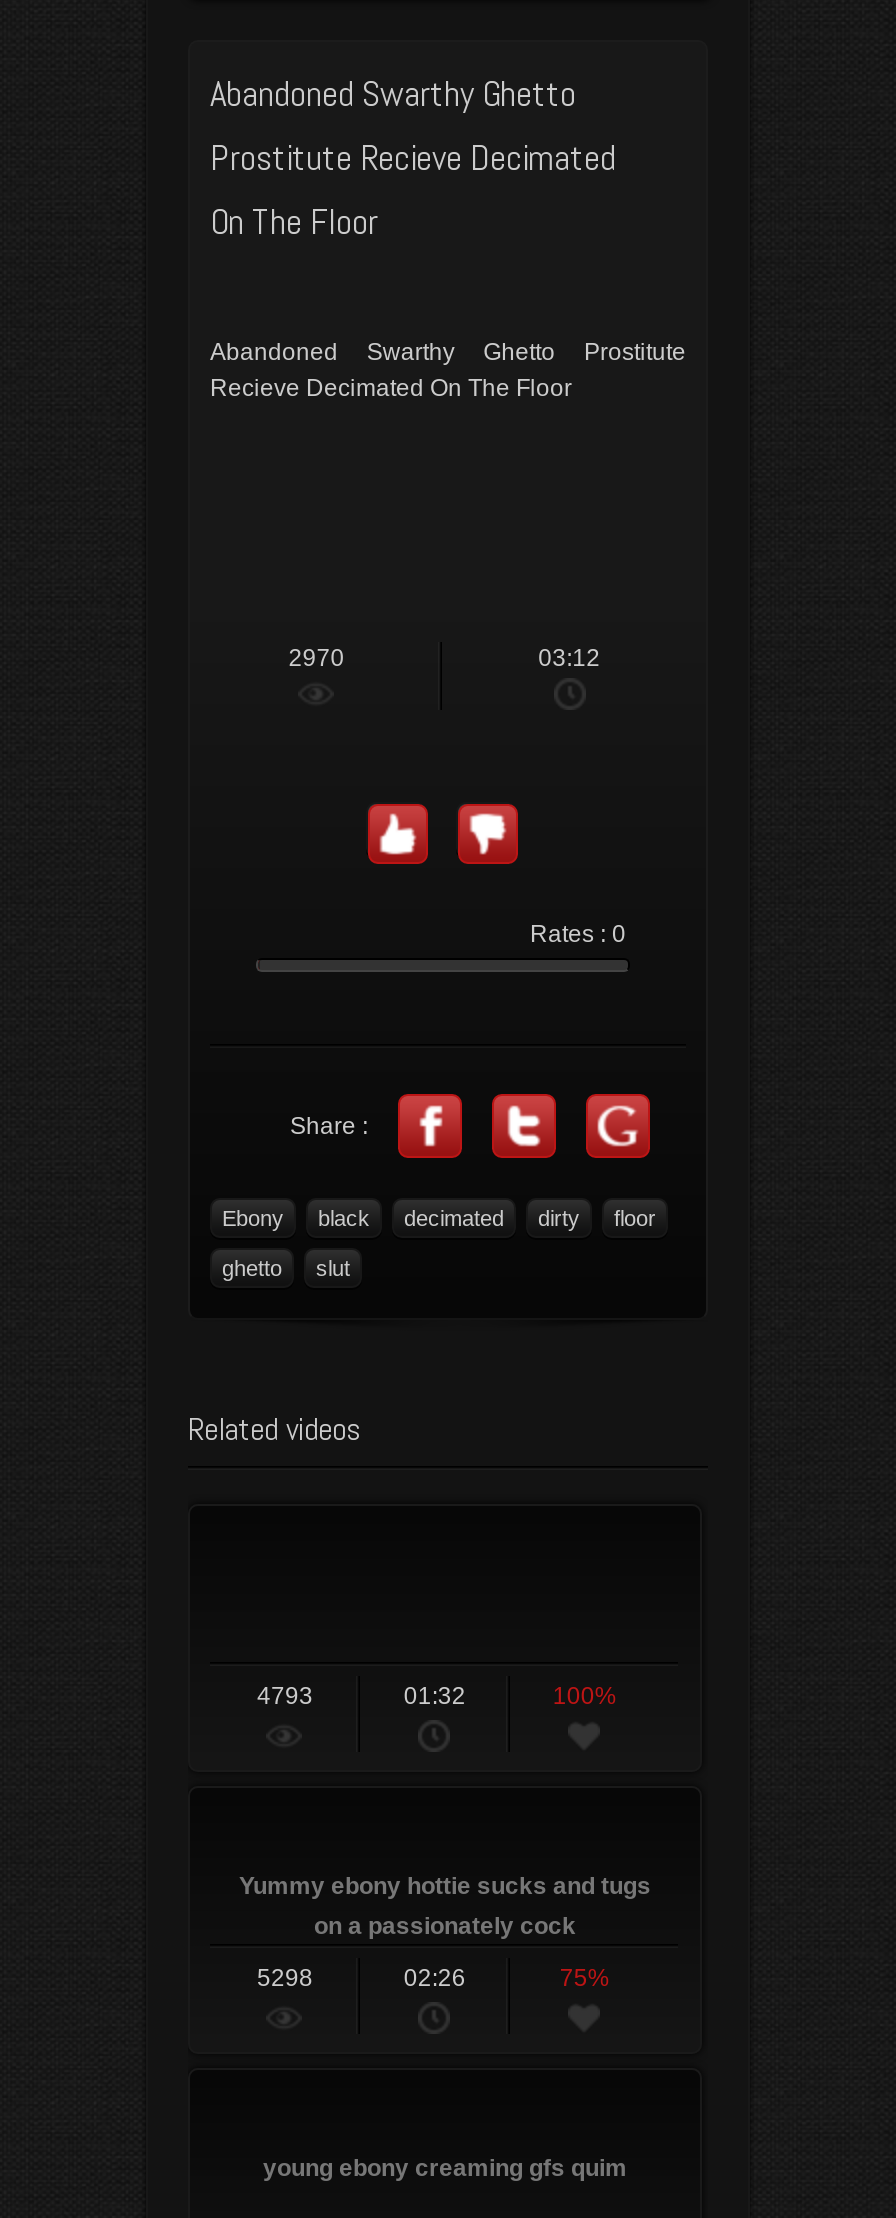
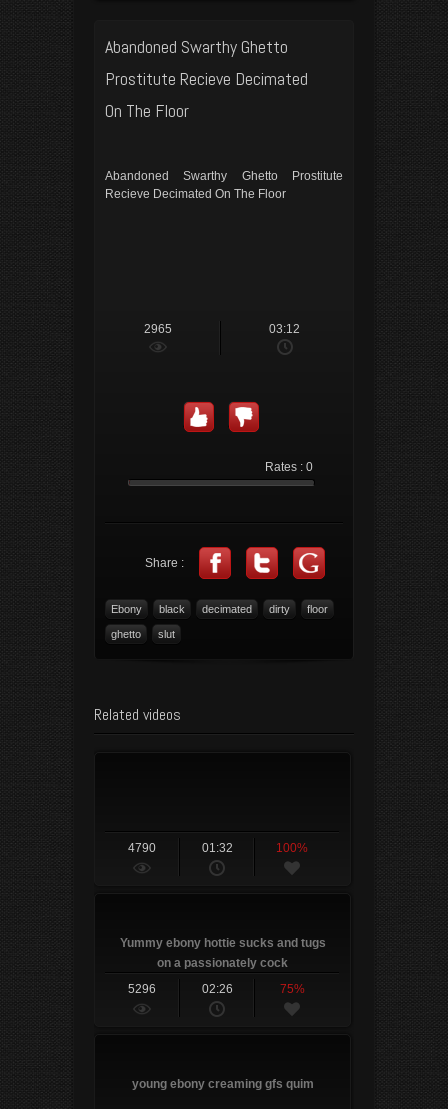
[288,644,344,672] 2970 -> [144,322,172,336] 2965
[257,1682,313,1710] 4793 -> [128,841,156,855] 4790
[257,1964,313,1992] 5298 -> [128,982,156,996] 5296

